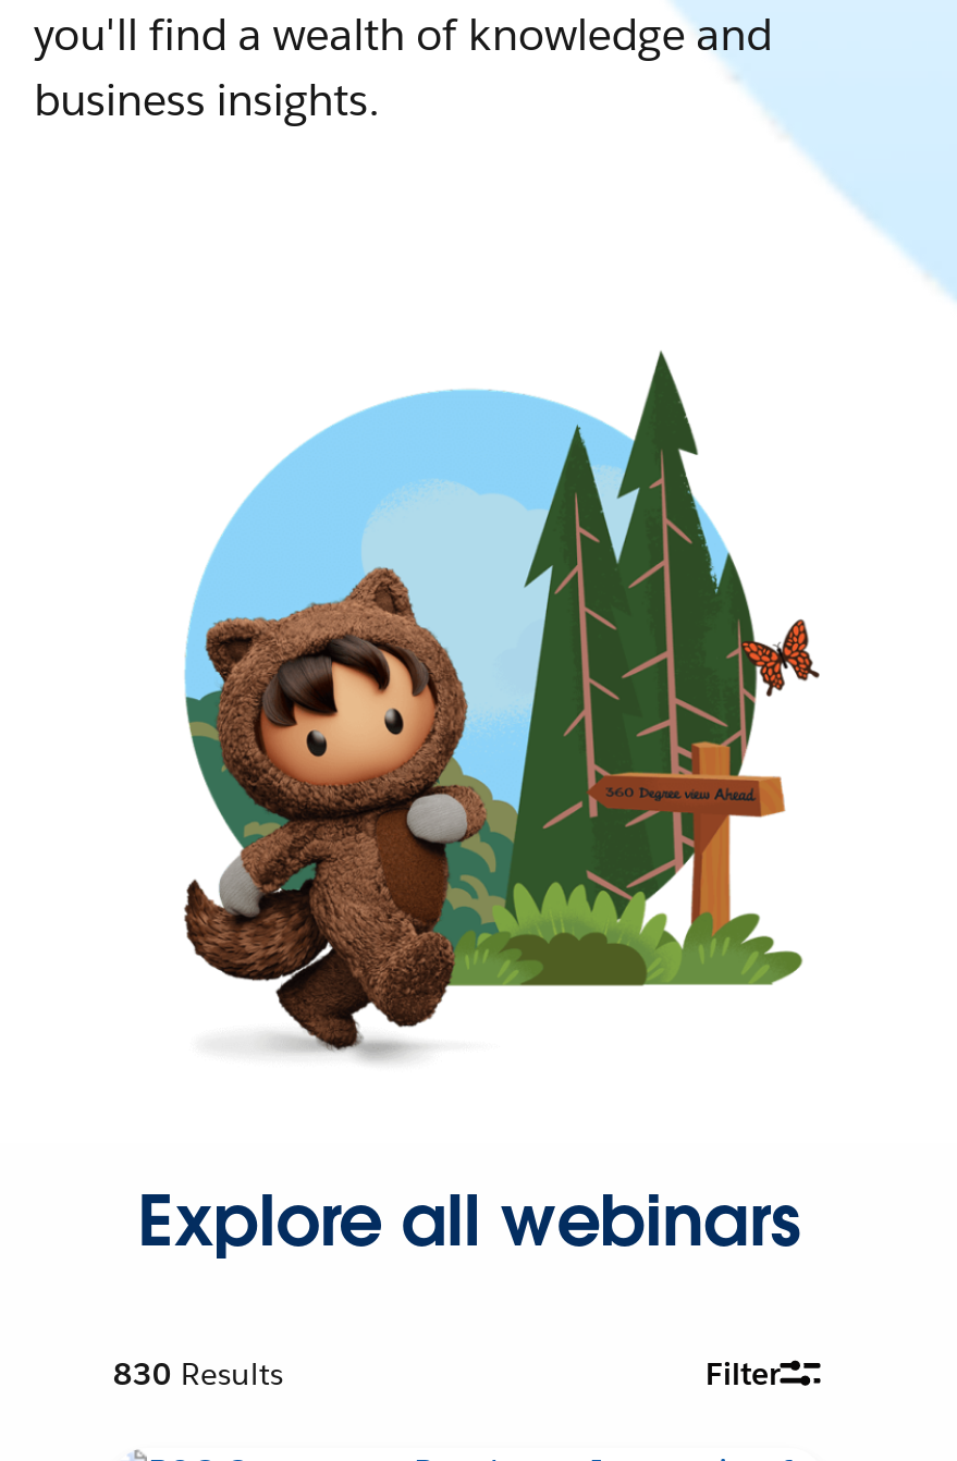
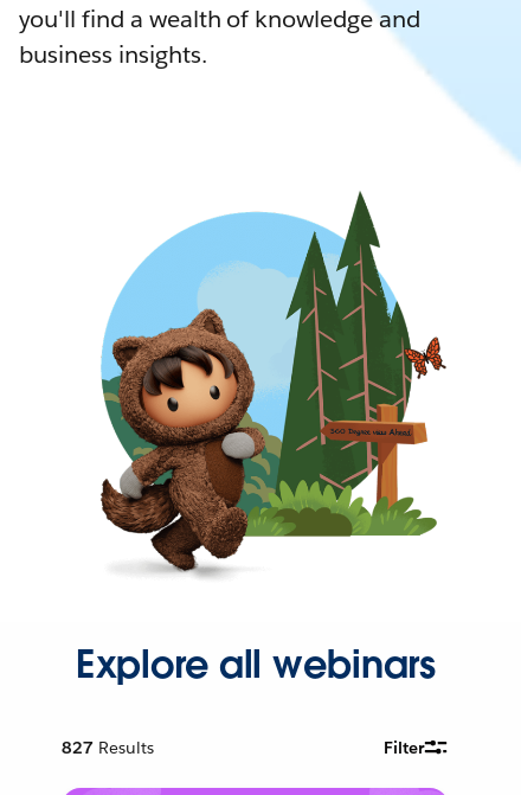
[113,1354,283,1393] 830 Results -> [62,737,155,758] 827 Results

